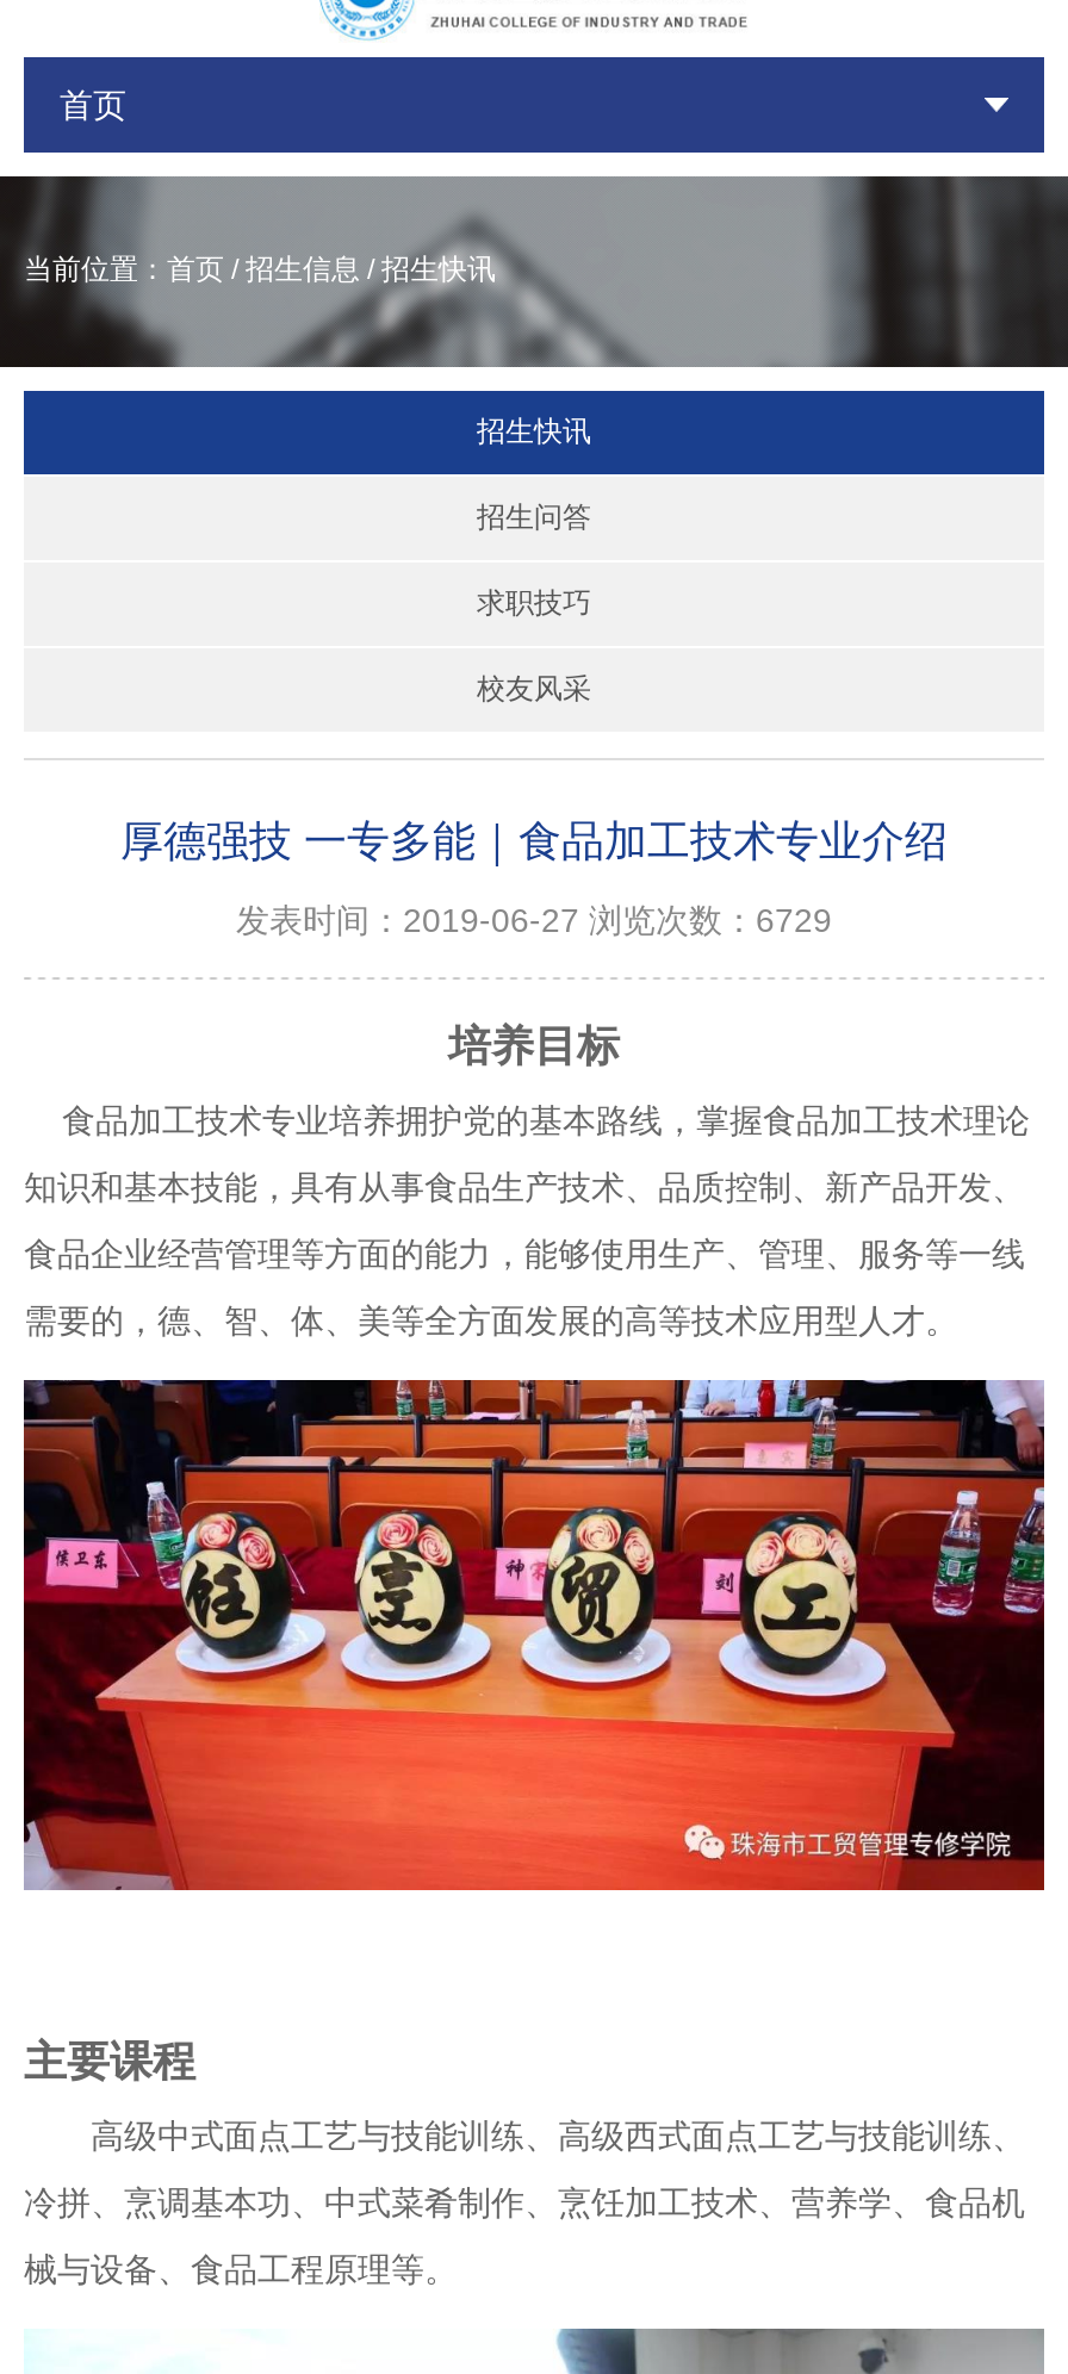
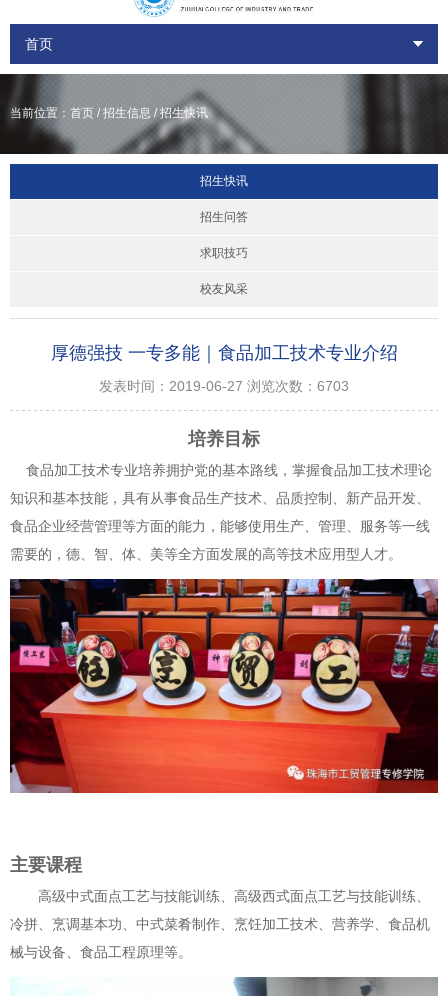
[236,901,832,939] 发表时间：2019-06-27 浏览次数：6729 -> [99,378,349,394] 发表时间：2019-06-27 浏览次数：6703

